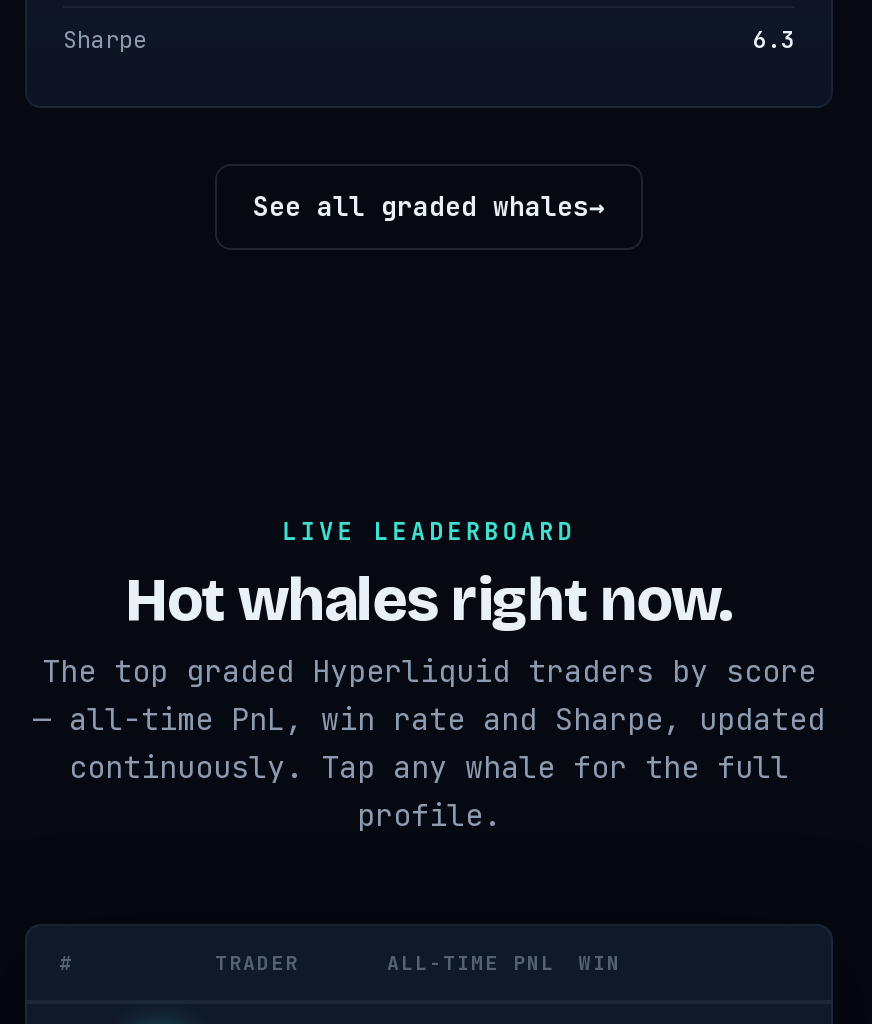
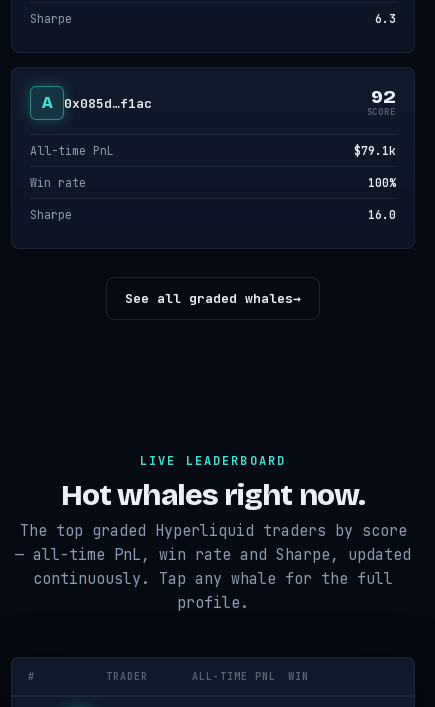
none -> [30,85,396,222] A | 0x085d…f1ac | 92 | SCORE | All-time PnL | $79.1k | Win rate | 100% | Sharpe | 16.0

